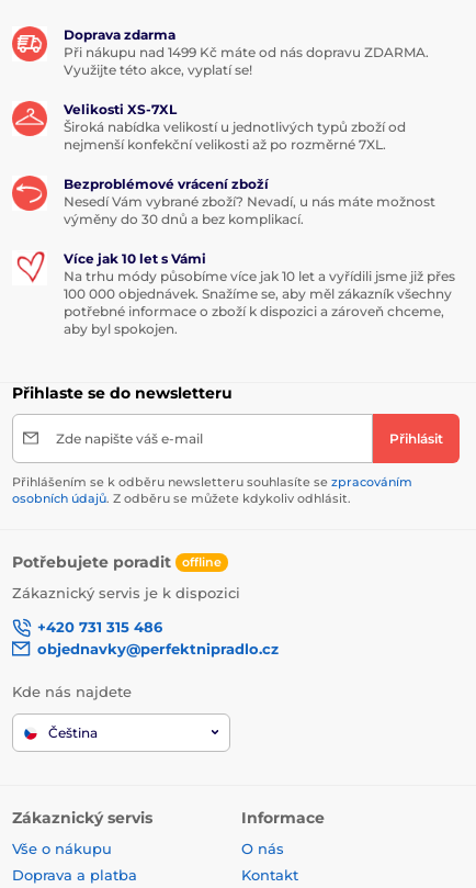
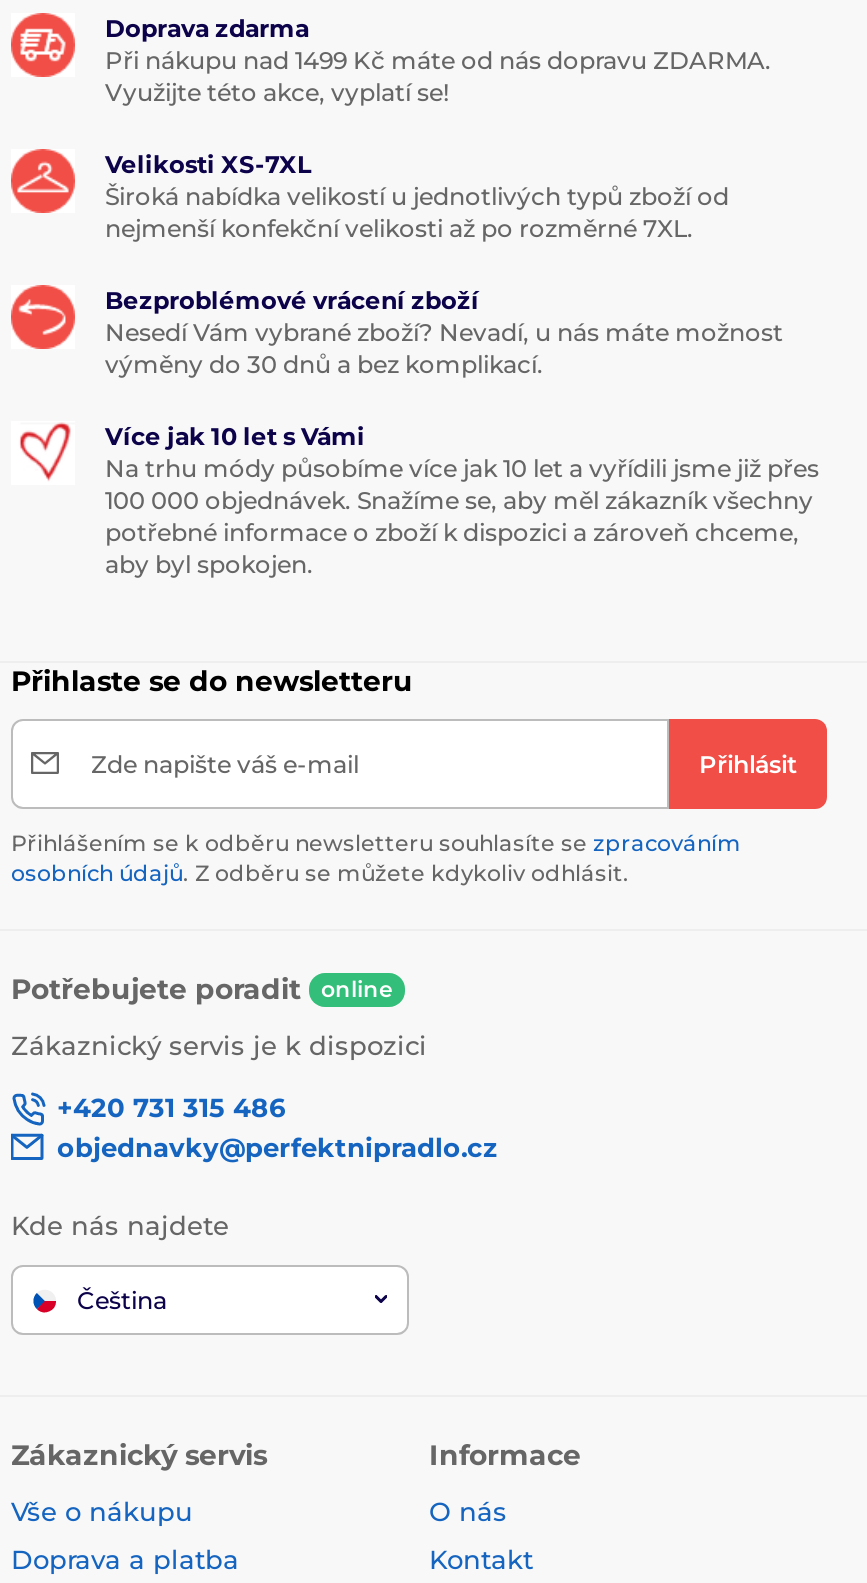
[12,552,222,571] Potřebujete poradit offline -> [11,970,393,1006] Potřebujete poradit online

